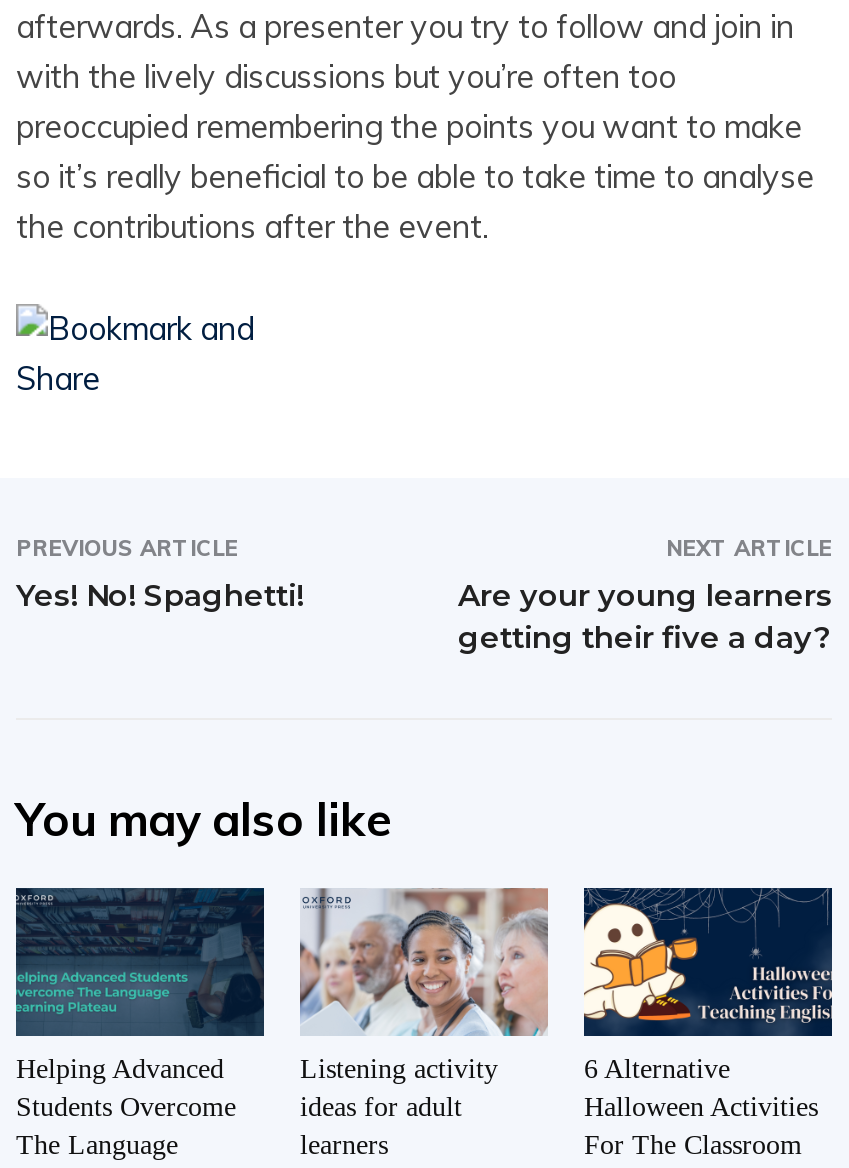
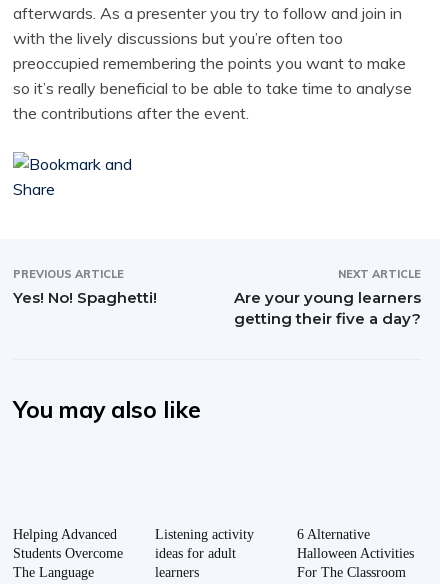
[14,886,266,1038] [image] -> none
[298,886,550,1038] [image] -> none
[582,886,834,1038] [image] -> none

